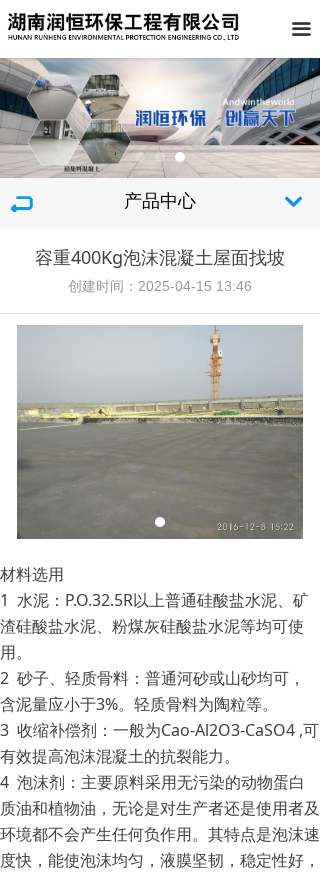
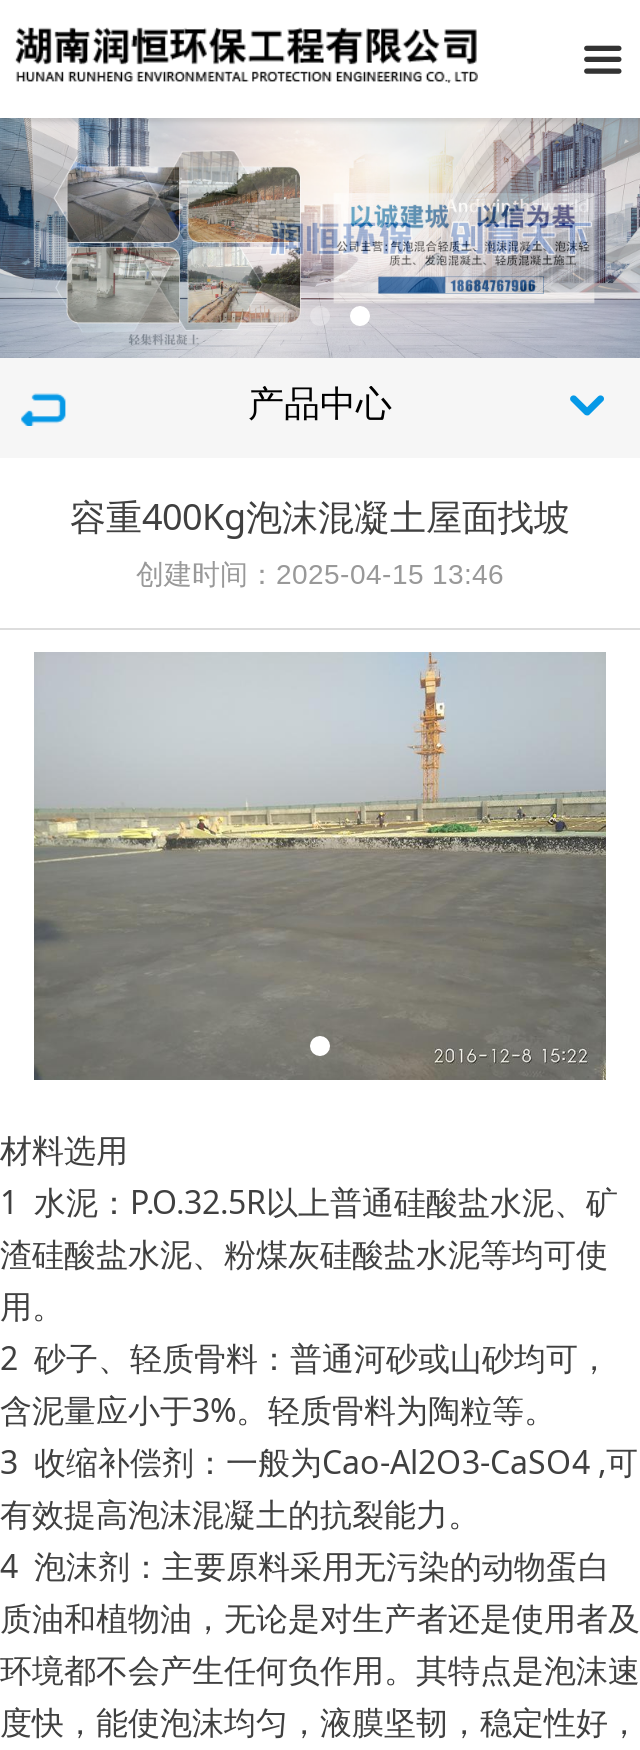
[3,58,317,177] [image] -> [6,116,634,358] [image]

